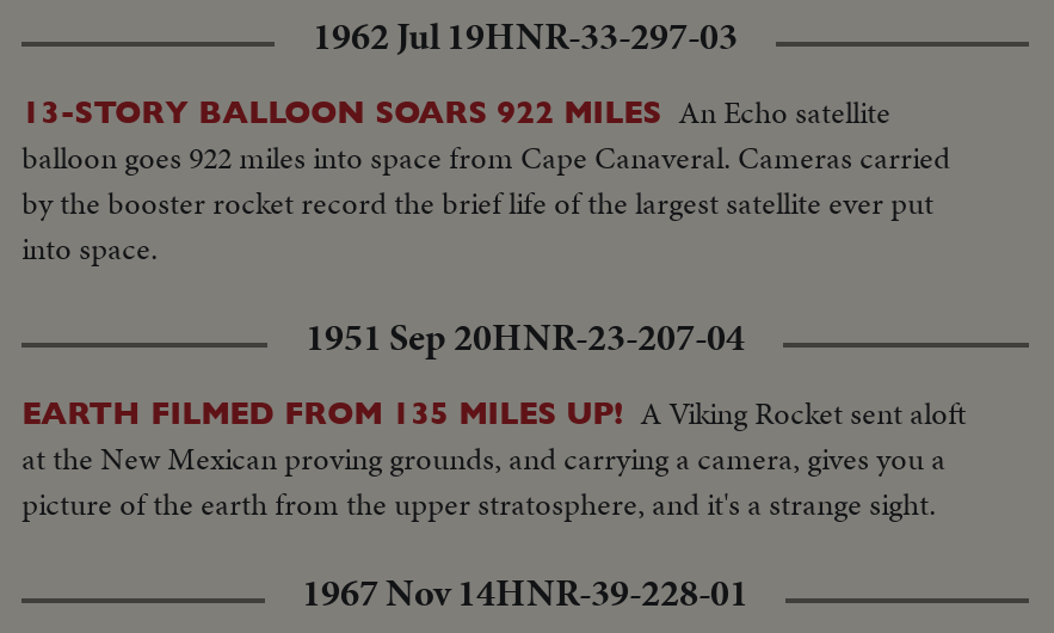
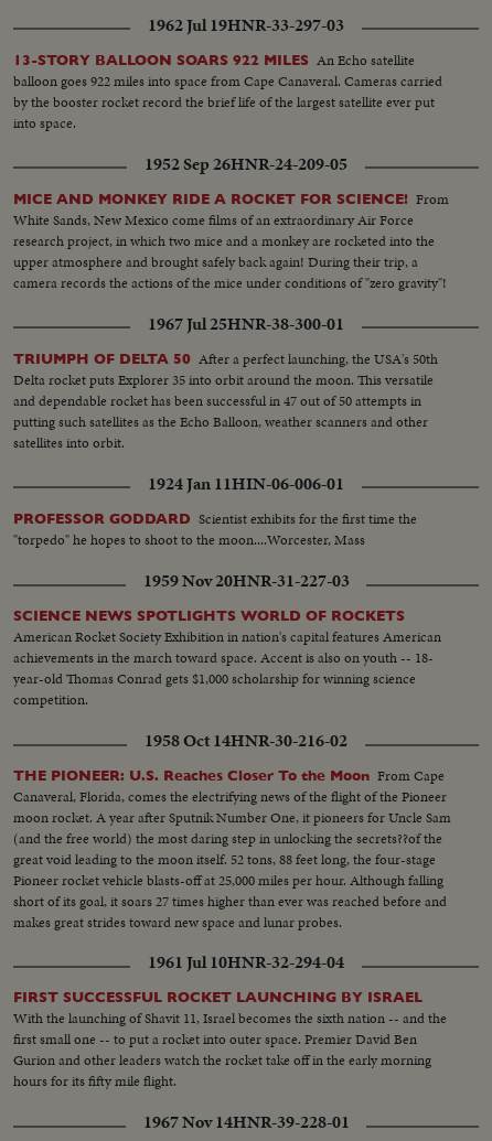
[22,312,967,527] 1951 Sep 20HNR-23-207-04 | EARTH FILMED FROM 135 MILES UP! A Viking Rocket sent aloft | at the New Mexican proving grounds, and carrying a camera, gives you a | picture of the earth from the upper stratosphere, and it's a strange sight. -> [13,152,451,1092] 1952 Sep 26HNR-24-209-05 | MICE AND MONKEY RIDE A ROCKET FOR SCIENCE! From | White Sands, New Mexico come films of an extraordinary Air Force | research project, in which two mice and a monkey are rocketed into the | upper atmosphere and brought safely back again! During their trip, a | camera records the actions of the mice under conditions of "zero gravity"! | 1967 Jul 25HNR-38-300-01 | TRIUMPH OF DELTA 50 After a perfect launching, the USA's 50th | Delta rocket puts Explorer 35 into orbit around the moon. This versatile | and dependable rocket has been successful in 47 out of 50 attempts in | putting such satellites as the Echo Balloon, weather scanners and other | satellites into orbit. | 1924 Jan 11HIN-06-006-01 | PROFESSOR GODDARD Scientist exhibits for the first time the | "torpedo" he hopes to shoot to the moon....Worcester, Mass | 1959 Nov 20HNR-31-227-03 | SCIENCE NEWS SPOTLIGHTS WORLD OF ROCKETS | American Rocket Society Exhibition in nation's capital features American | achievements in the march toward space. Accent is also on youth -- 18- | year-old Thomas Conrad gets $1,000 scholarship for winning science | competition. | 1958 Oct 14HNR-30-216-02 | THE PIONEER: U.S. Reaches Closer To the Moon From Cape | Canaveral, Florida, comes the electrifying news of the flight of the Pioneer | moon rocket. A year after Sputnik Number One, it pioneers for Uncle Sam | (and the free world) the most daring step in unlocking the secrets??of the | great void leading to the moon itself. 52 tons, 88 feet long, the four-stage | Pioneer rocket vehicle blasts-off at 25,000 miles per hour. Although falling | short of its goal, it soars 27 times higher than ever was reached before and | makes great strides toward new space and lunar probes. | 1961 Jul 10HNR-32-294-04 | FIRST SUCCESSFUL ROCKET LAUNCHING BY ISRAEL | With the launching of Shavit 11, Israel becomes the sixth nation -- and the | first small one -- to put a rocket into outer space. Premier David Ben | Gurion and other leaders watch the rocket take off in the early morning | hours for its fifty mile flight.

